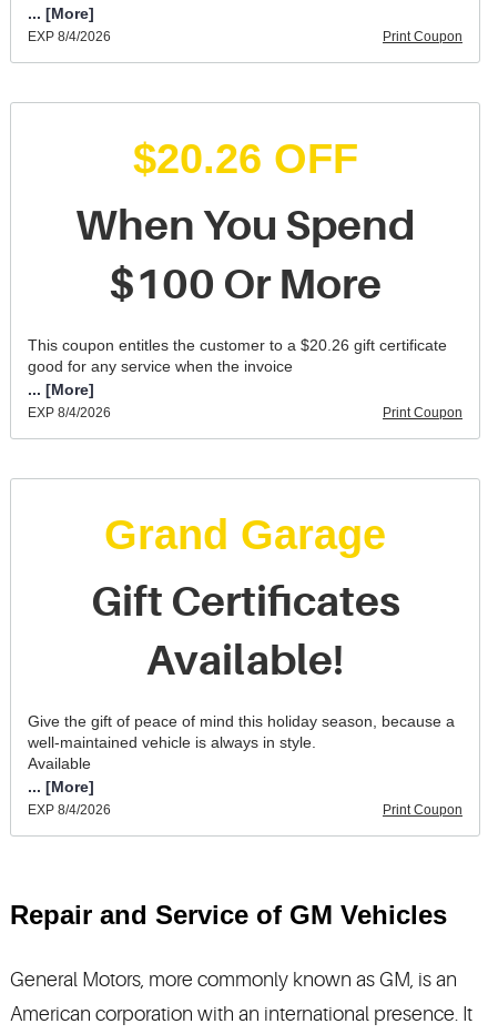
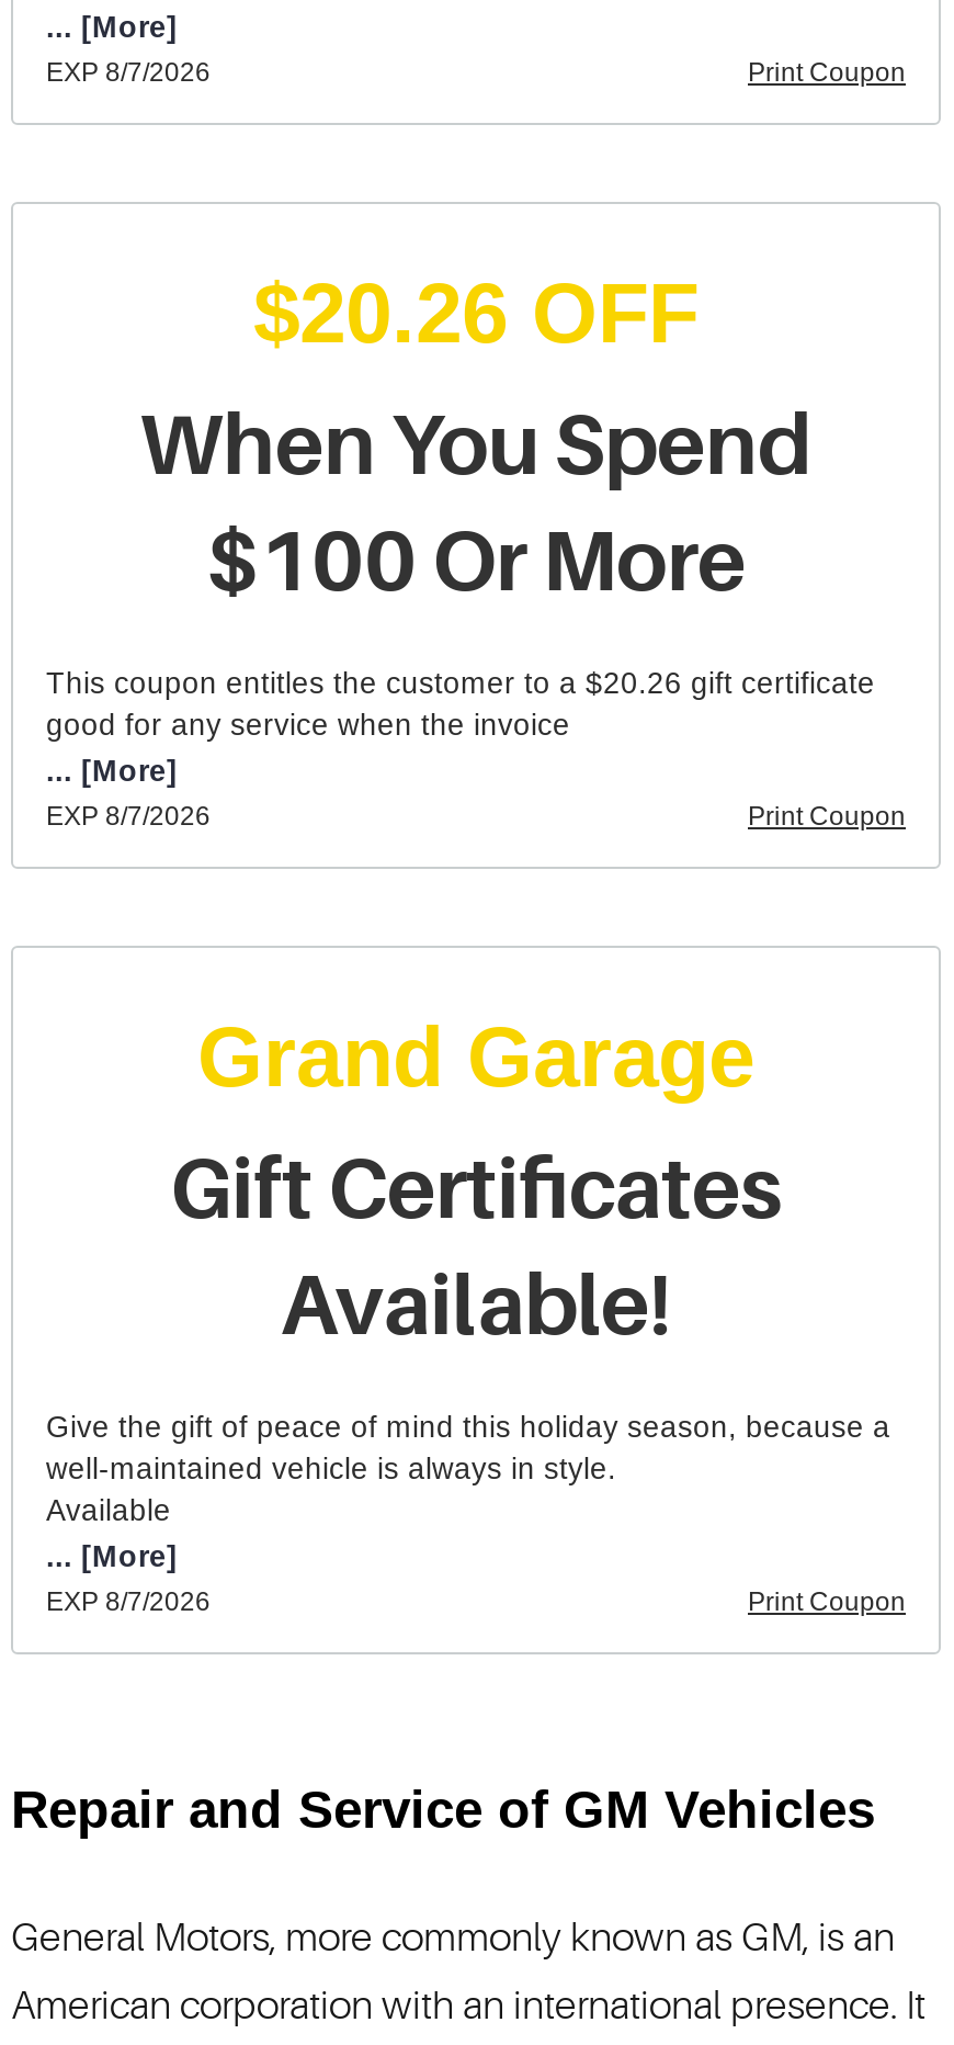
[28,29,111,44] EXP 8/4/2026 -> [46,57,211,88] EXP 8/7/2026
[28,405,111,421] EXP 8/4/2026 -> [46,801,211,832] EXP 8/7/2026
[28,802,111,818] EXP 8/4/2026 -> [46,1587,211,1618] EXP 8/7/2026

